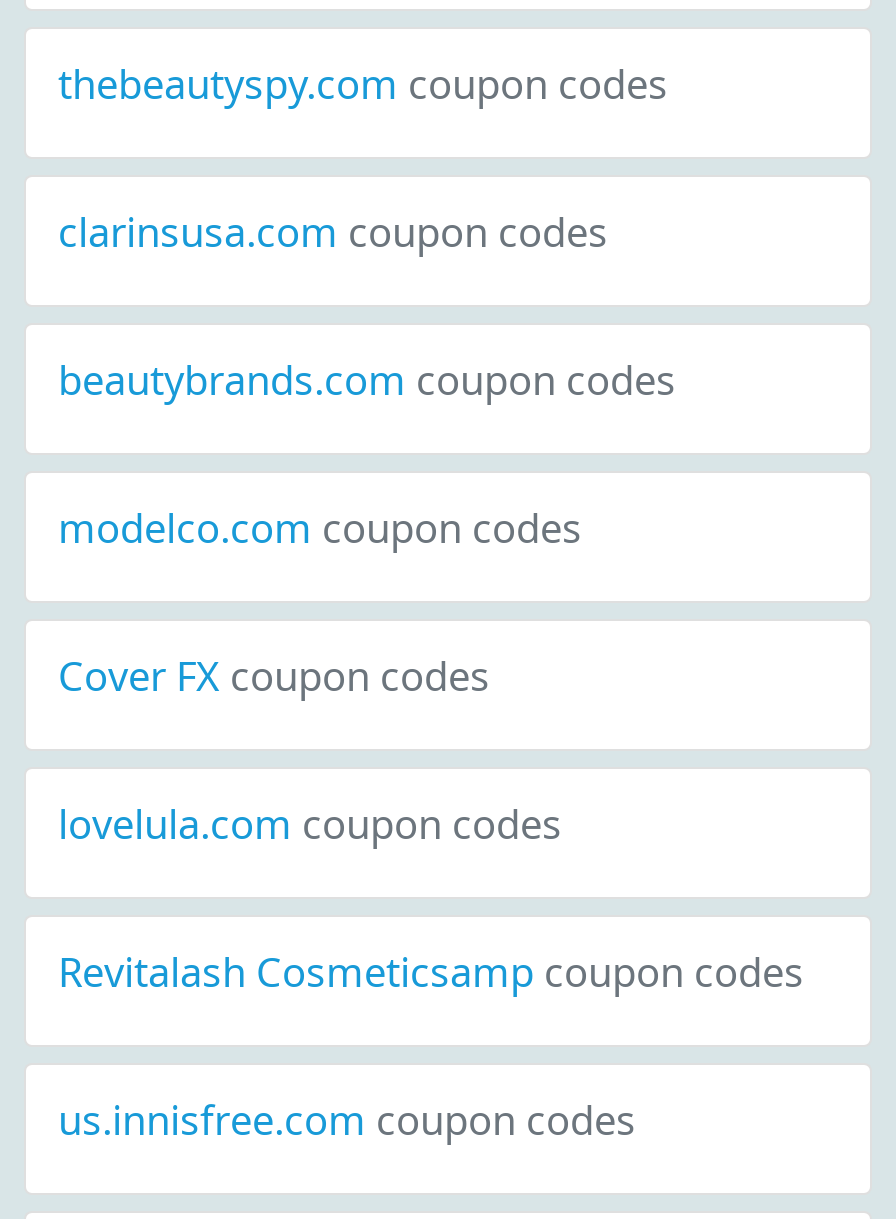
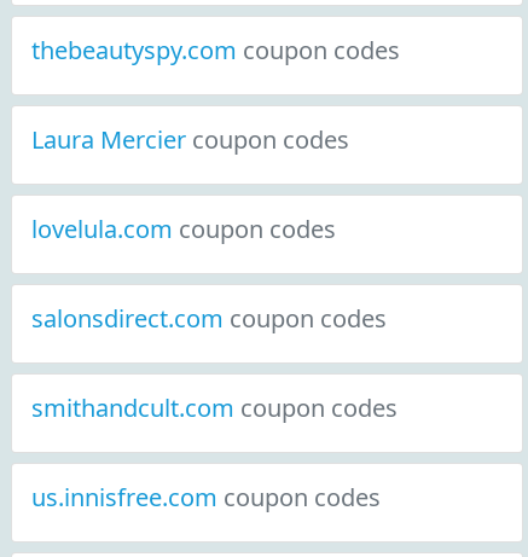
[58,205,676,703] clarinsusa.com coupon codes | beautybrands.com coupon codes | modelco.com coupon codes | Cover FX coupon codes -> [31,123,349,156] Laura Mercier coupon codes
moved [58,797,562,851] -> [31,213,336,245]: lovelula.com coupon codes
[58,945,804,999] Revitalash Cosmeticsamp coupon codes -> [31,302,398,424] salonsdirect.com coupon codes | smithandcult.com coupon codes

